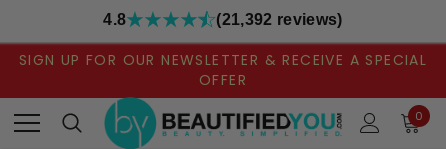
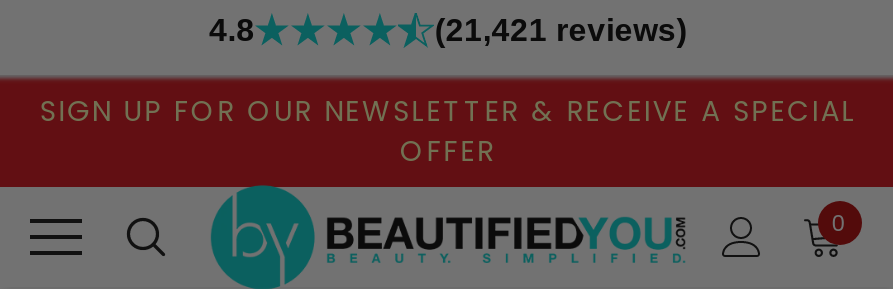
[216,11,342,28] (21,392 reviews) -> [435,13,687,47] (21,421 reviews)

